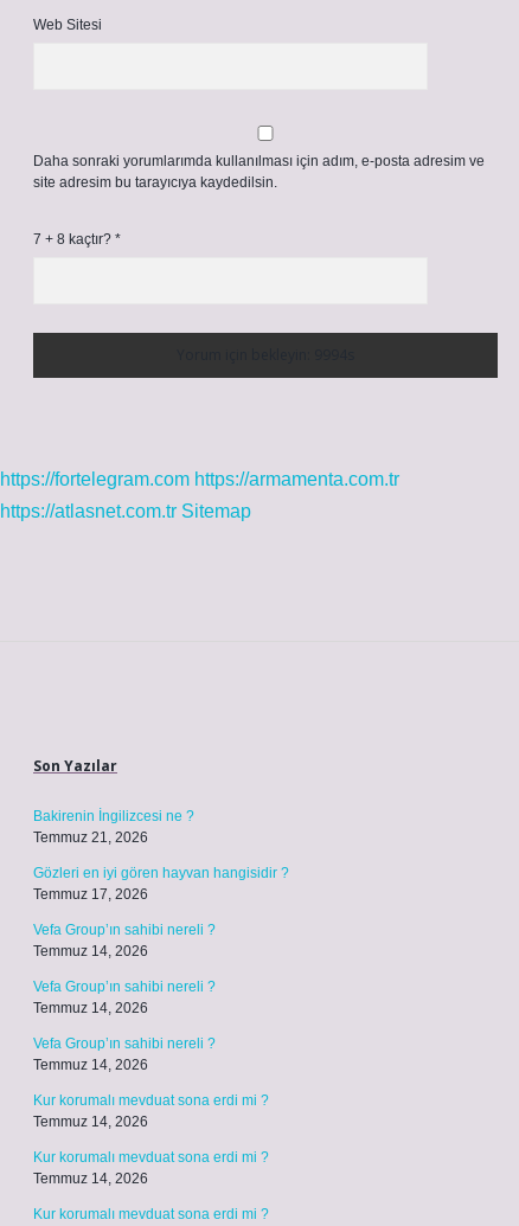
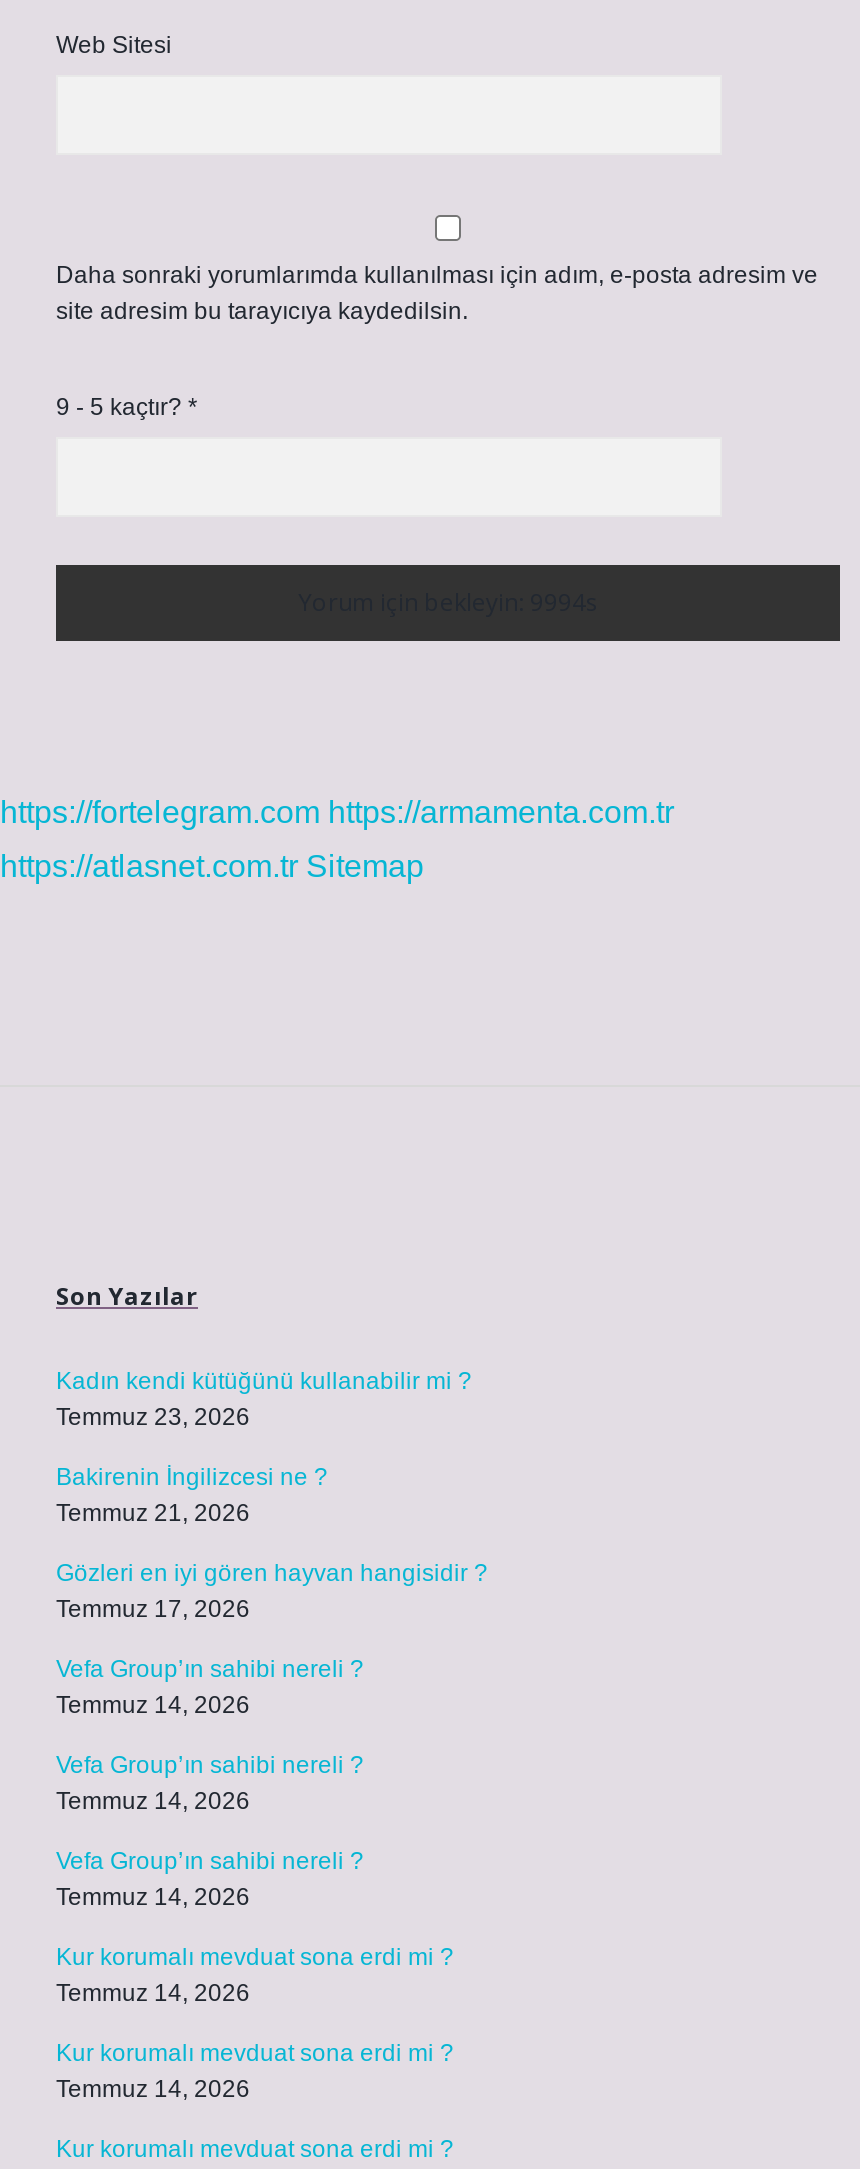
[33,231,121,248] 7 + 8 kaçtır? * -> [56,393,198,421] 9 - 5 kaçtır? *
none -> [56,1367,472,1431] Kadın kendi kütüğünü kullanabilir mi ? | Temmuz 23, 2026

